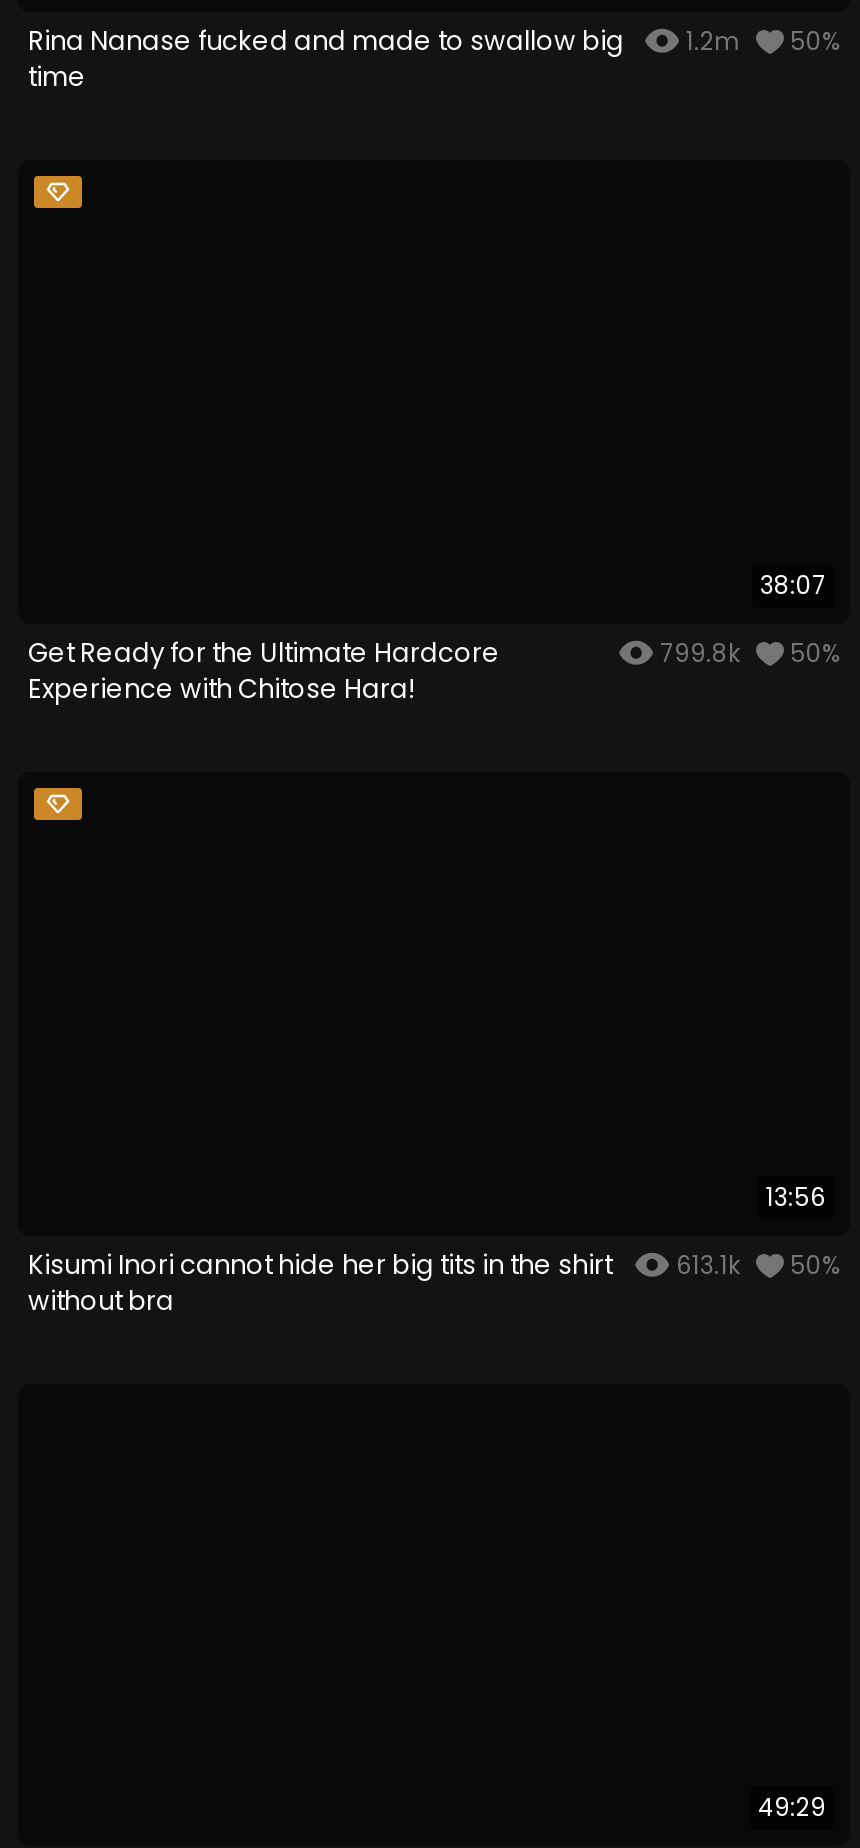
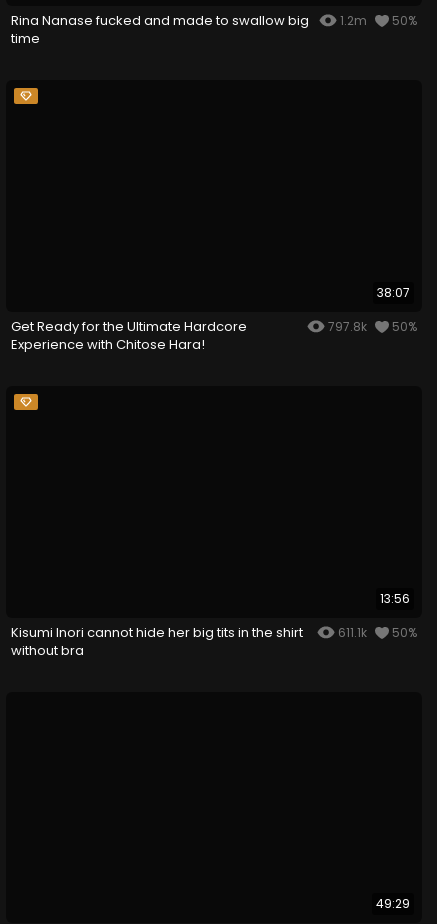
[654,635,840,669] 799.8k 50% -> [325,318,417,335] 797.8k 50%
[28,1245,840,1283] Kisumi Inori cannot hide her big tits in the shirt 613.1k 50% -> [11,622,417,641] Kisumi Inori cannot hide her big tits in the shirt 611.1k 50%

